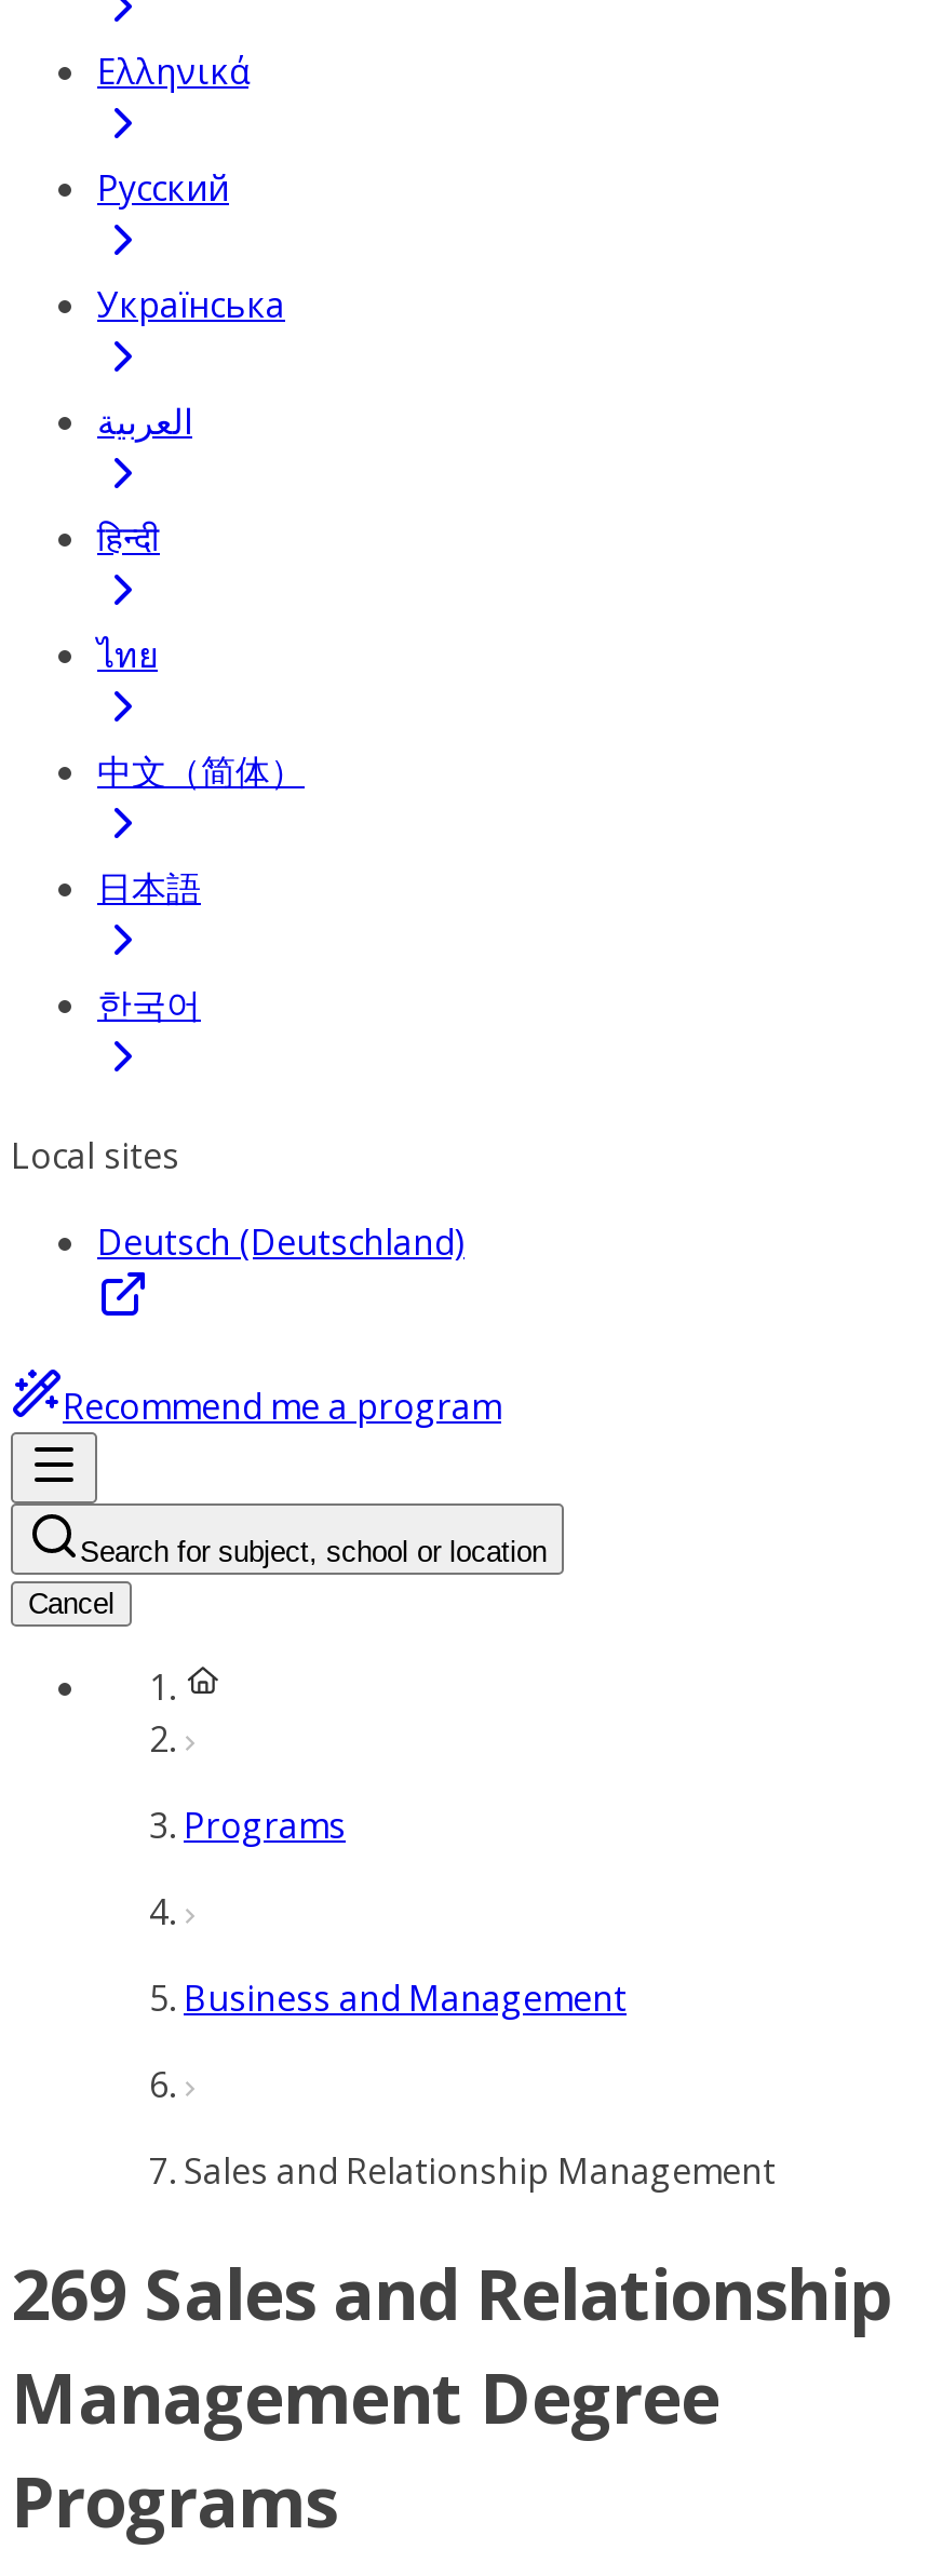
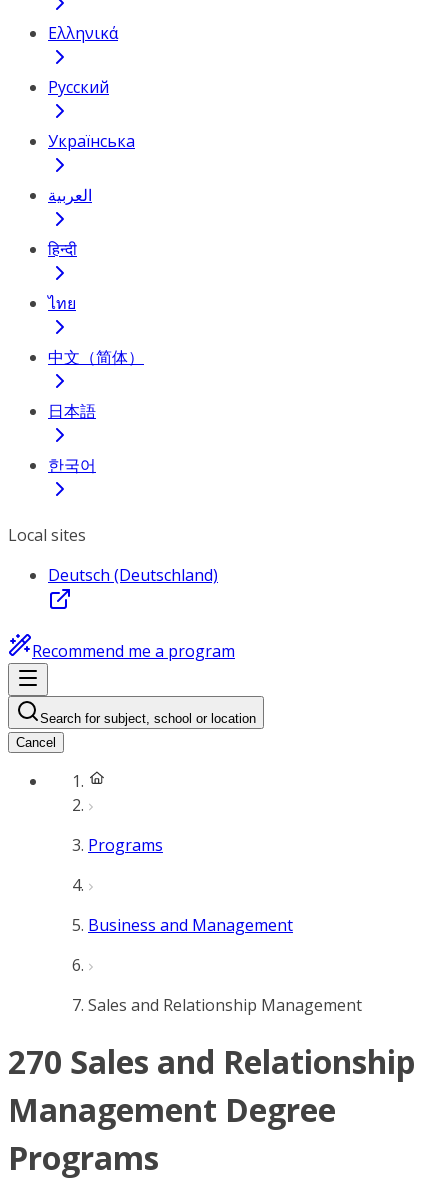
[11,2247,890,2340] 269 Sales and Relationship -> [8,1040,415,1083] 270 Sales and Relationship

